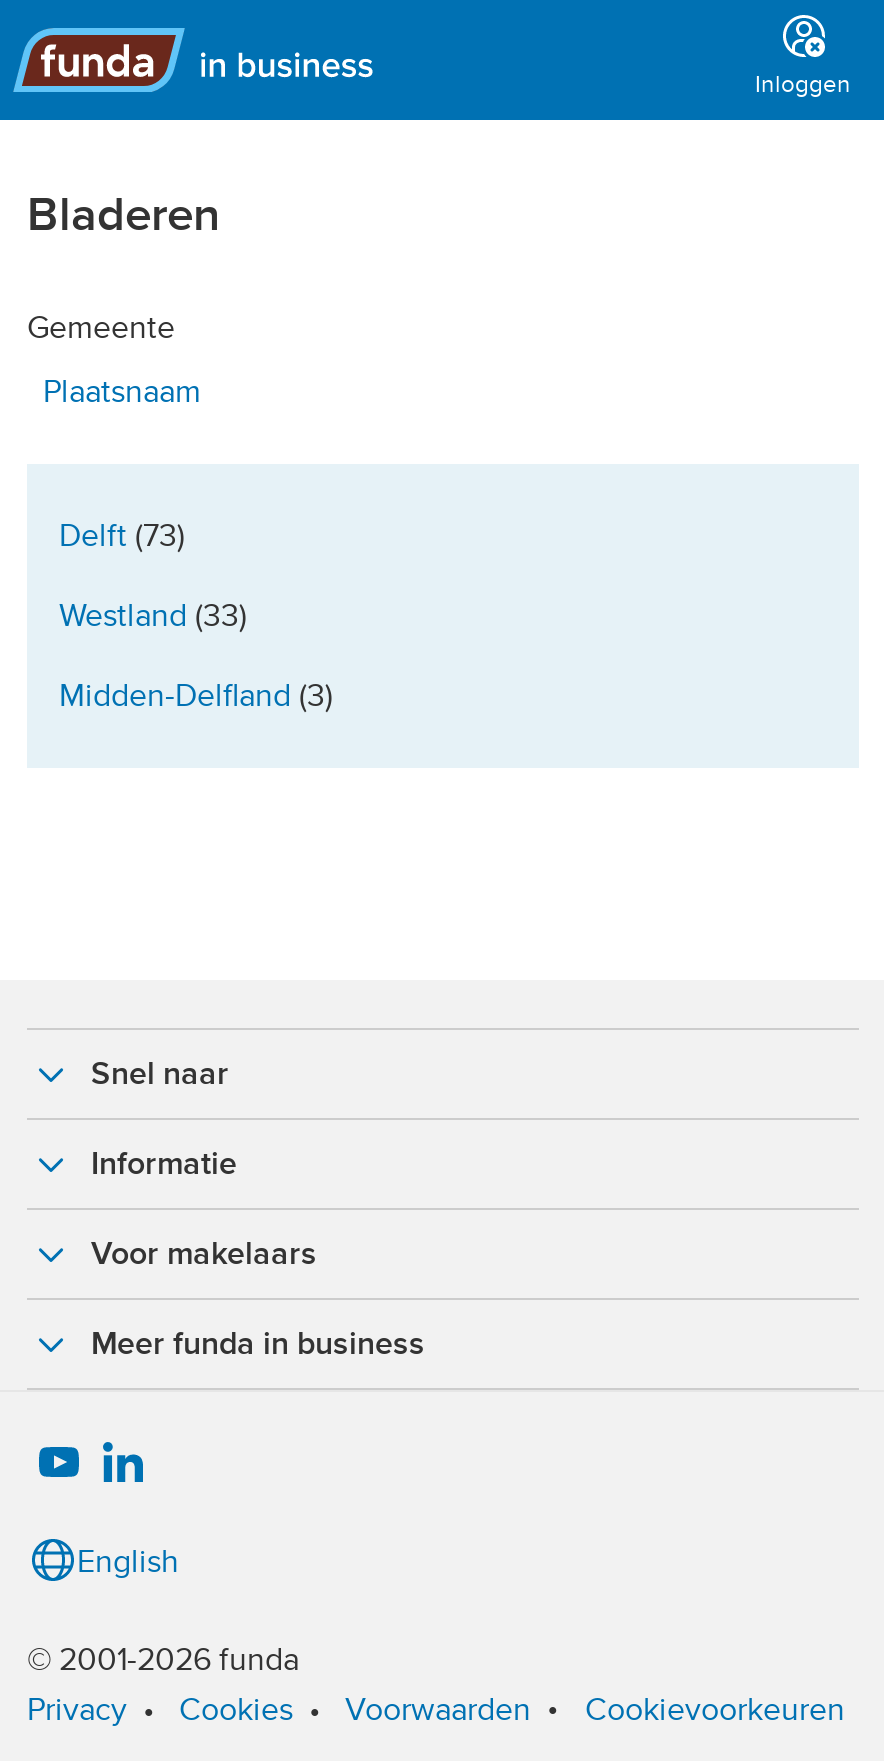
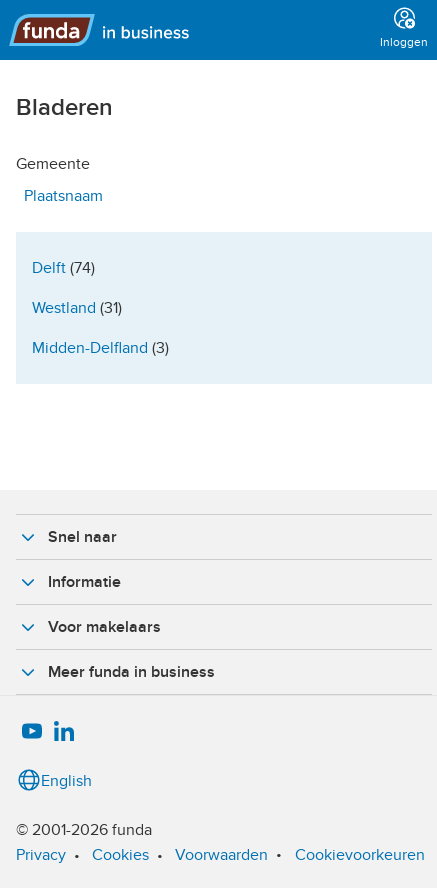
[59,516,185,556] Delft (73) -> [32,258,95,278] Delft (74)
[59,596,247,636] Westland (33) -> [32,298,122,318] Westland (31)

